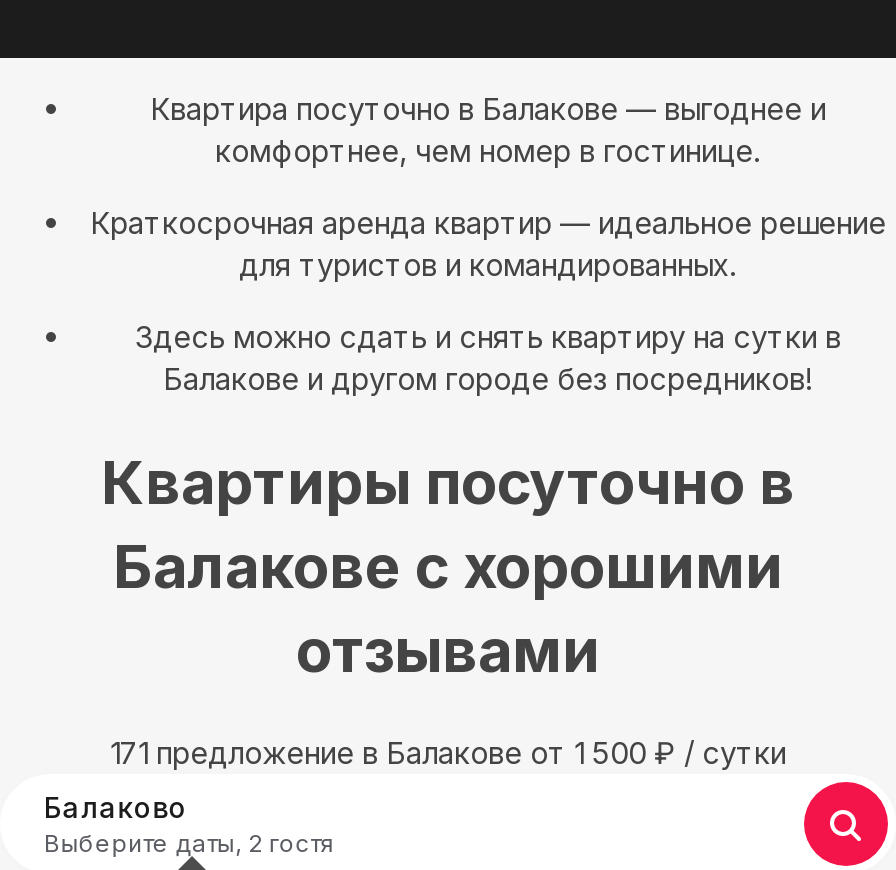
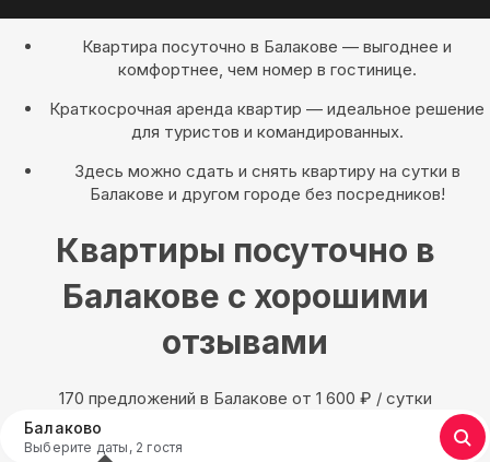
[110,734,786,772] 171 предложение в Балакове oт 1 500 ₽ / сутки -> [59,388,431,409] 170 предложений в Балакове oт 1 600 ₽ / сутки

